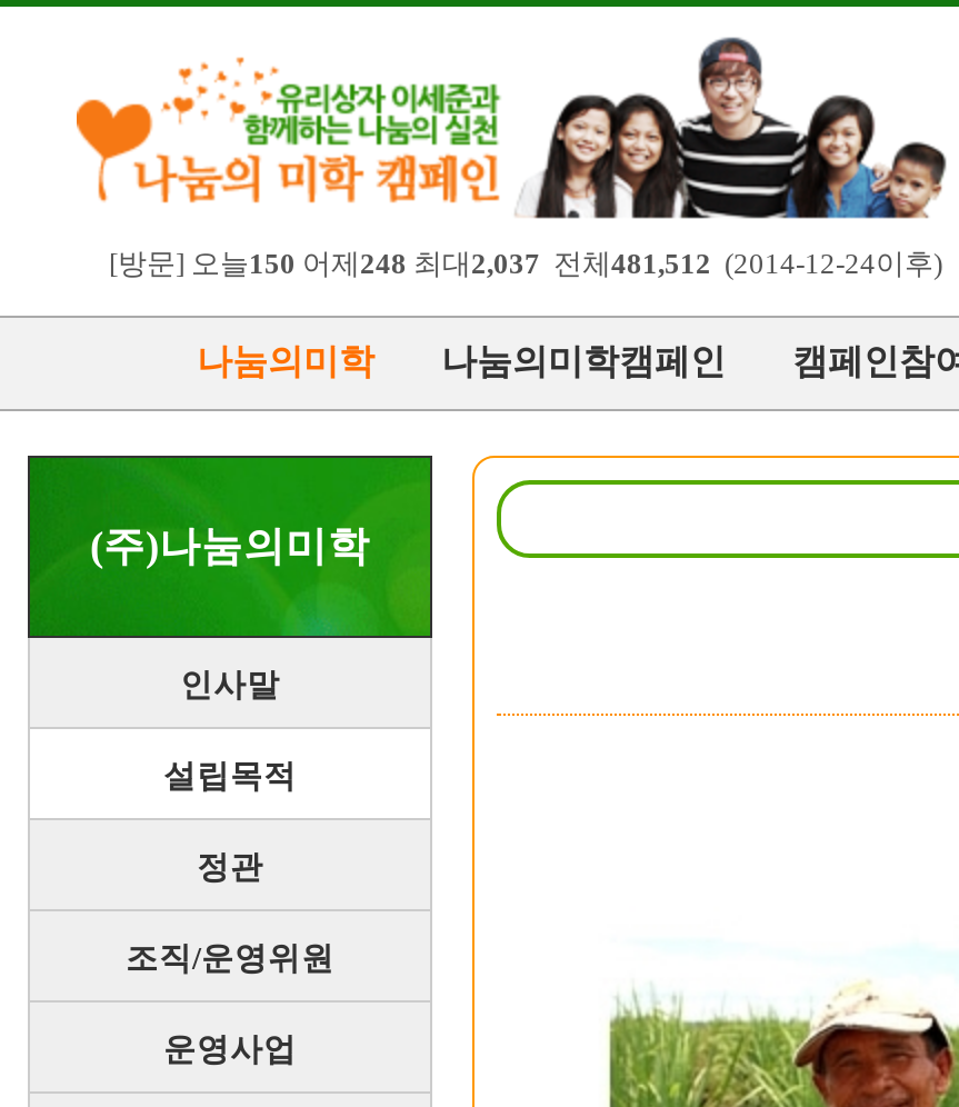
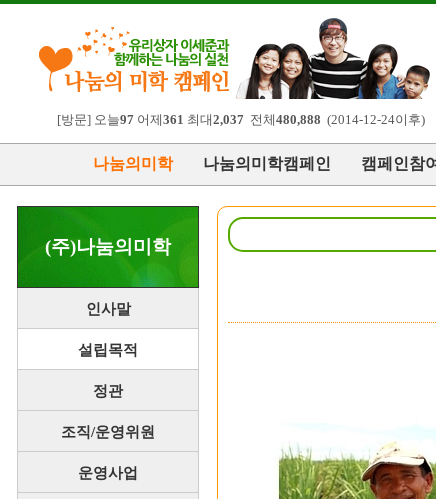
[109,249,942,280] [방문] 오늘150 어제 248 최대 2,037 전체481,512 (2014-12-24이후) -> [57,113,425,127] [방문] 오늘97 어제 361 최대 2,037 전체480,888 (2014-12-24이후)

